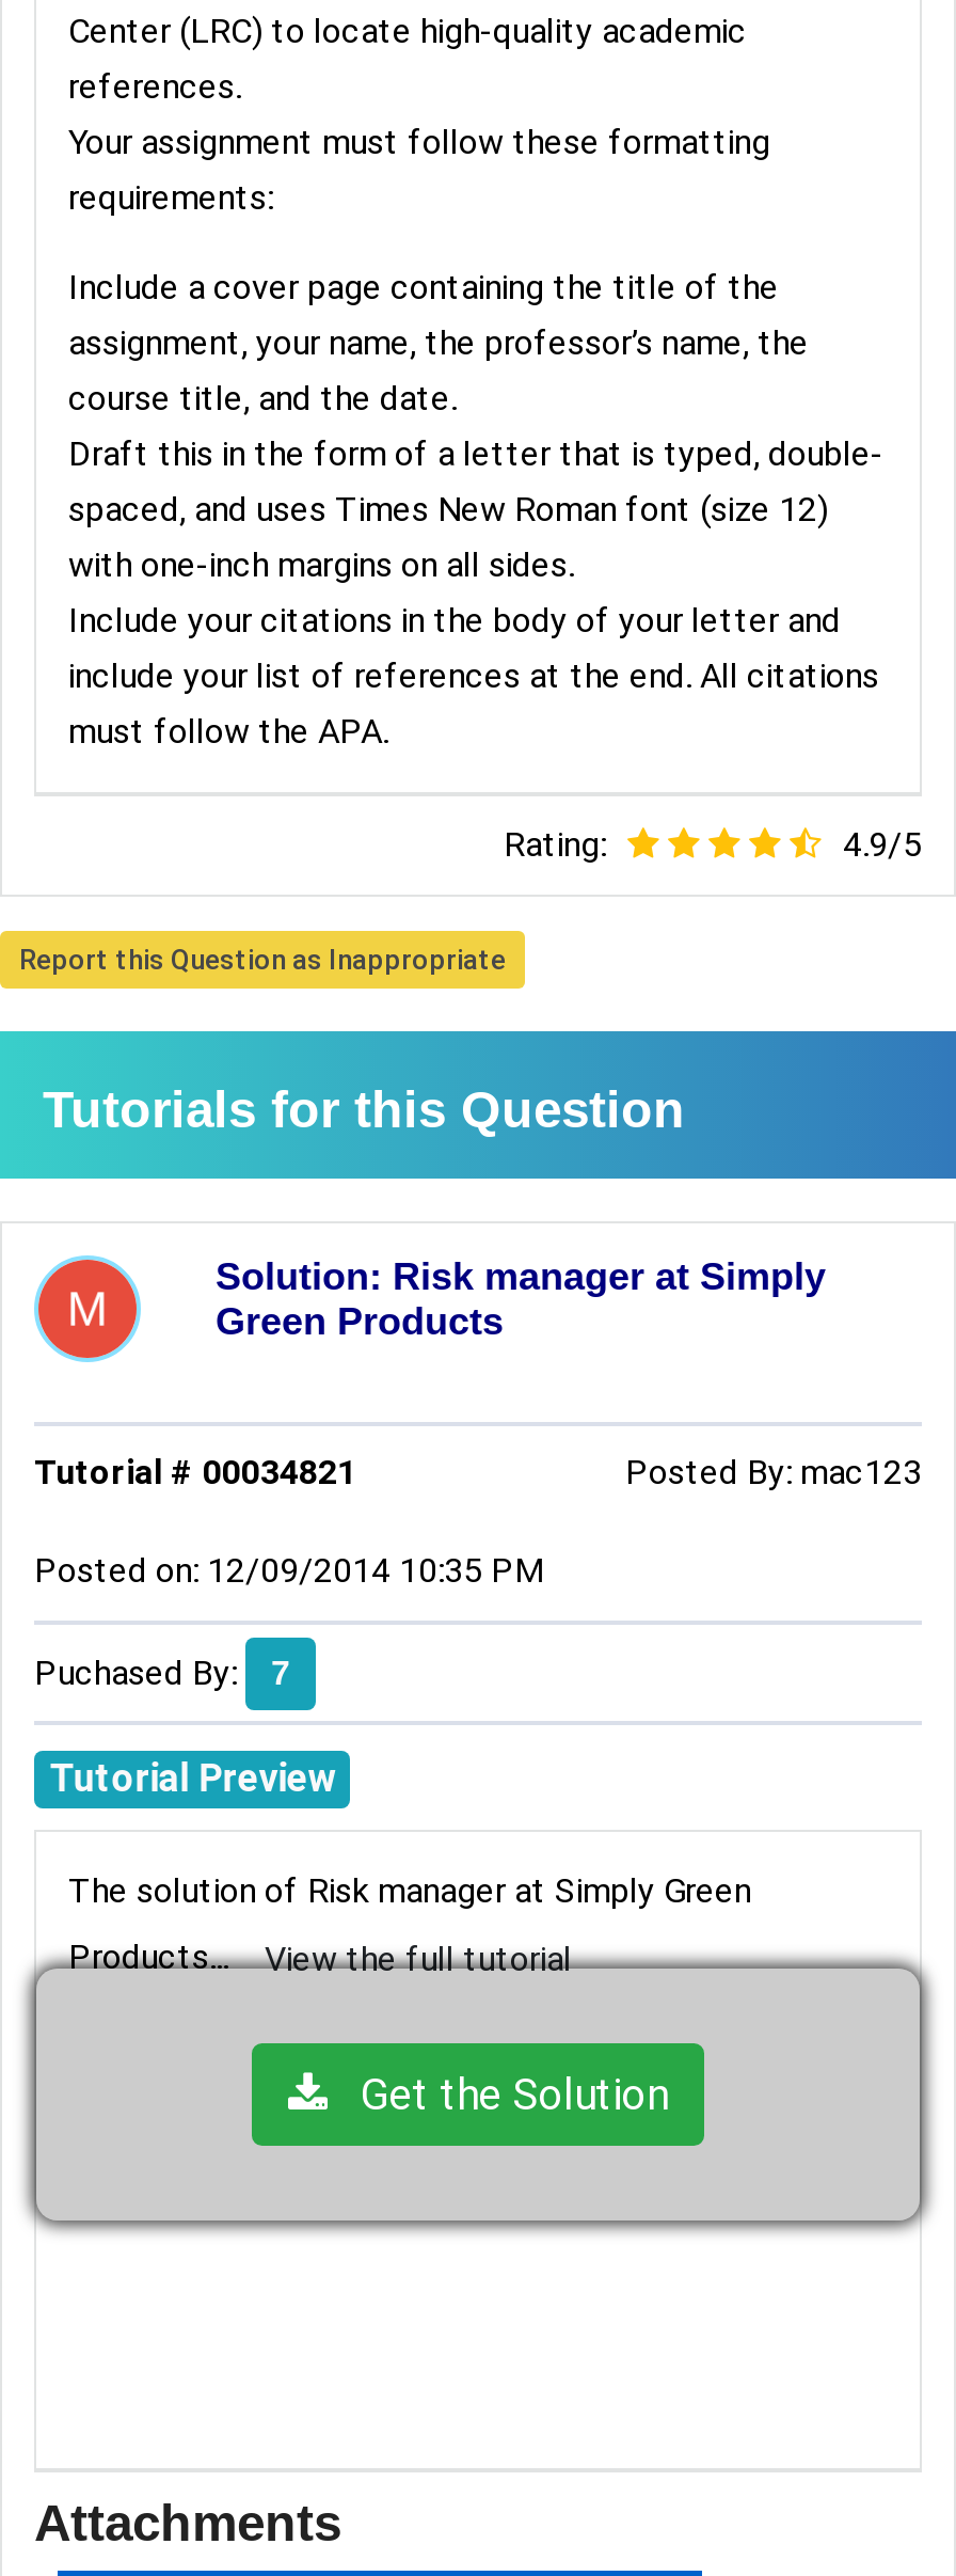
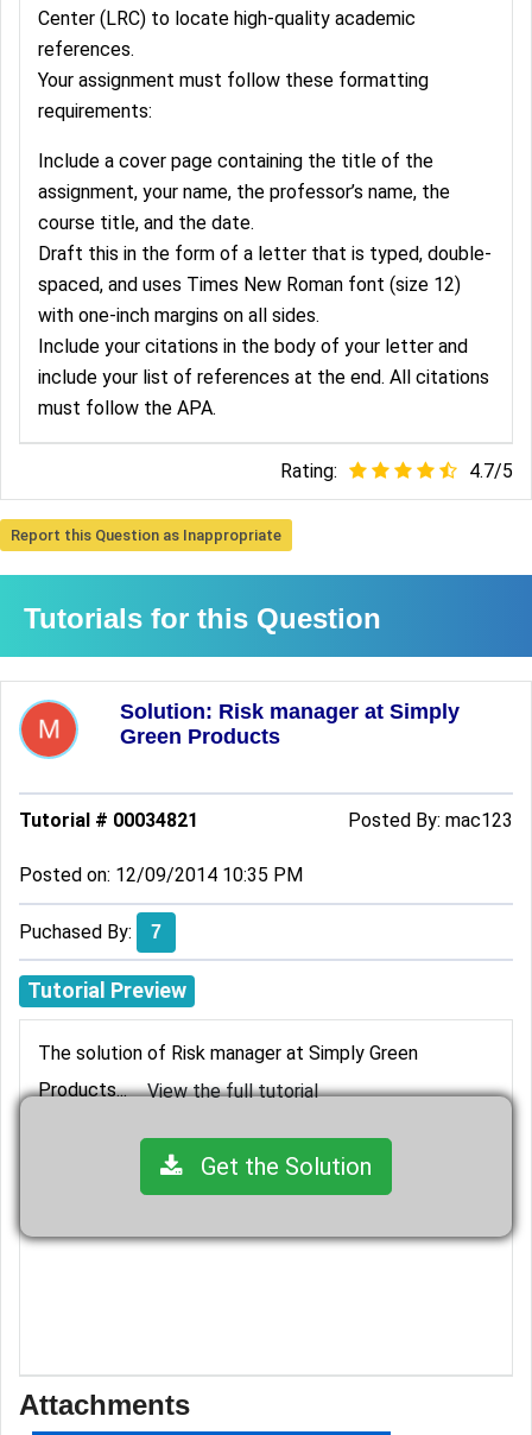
[843,823,922,864] 4.9/5 -> [469,459,513,482] 4.7/5

